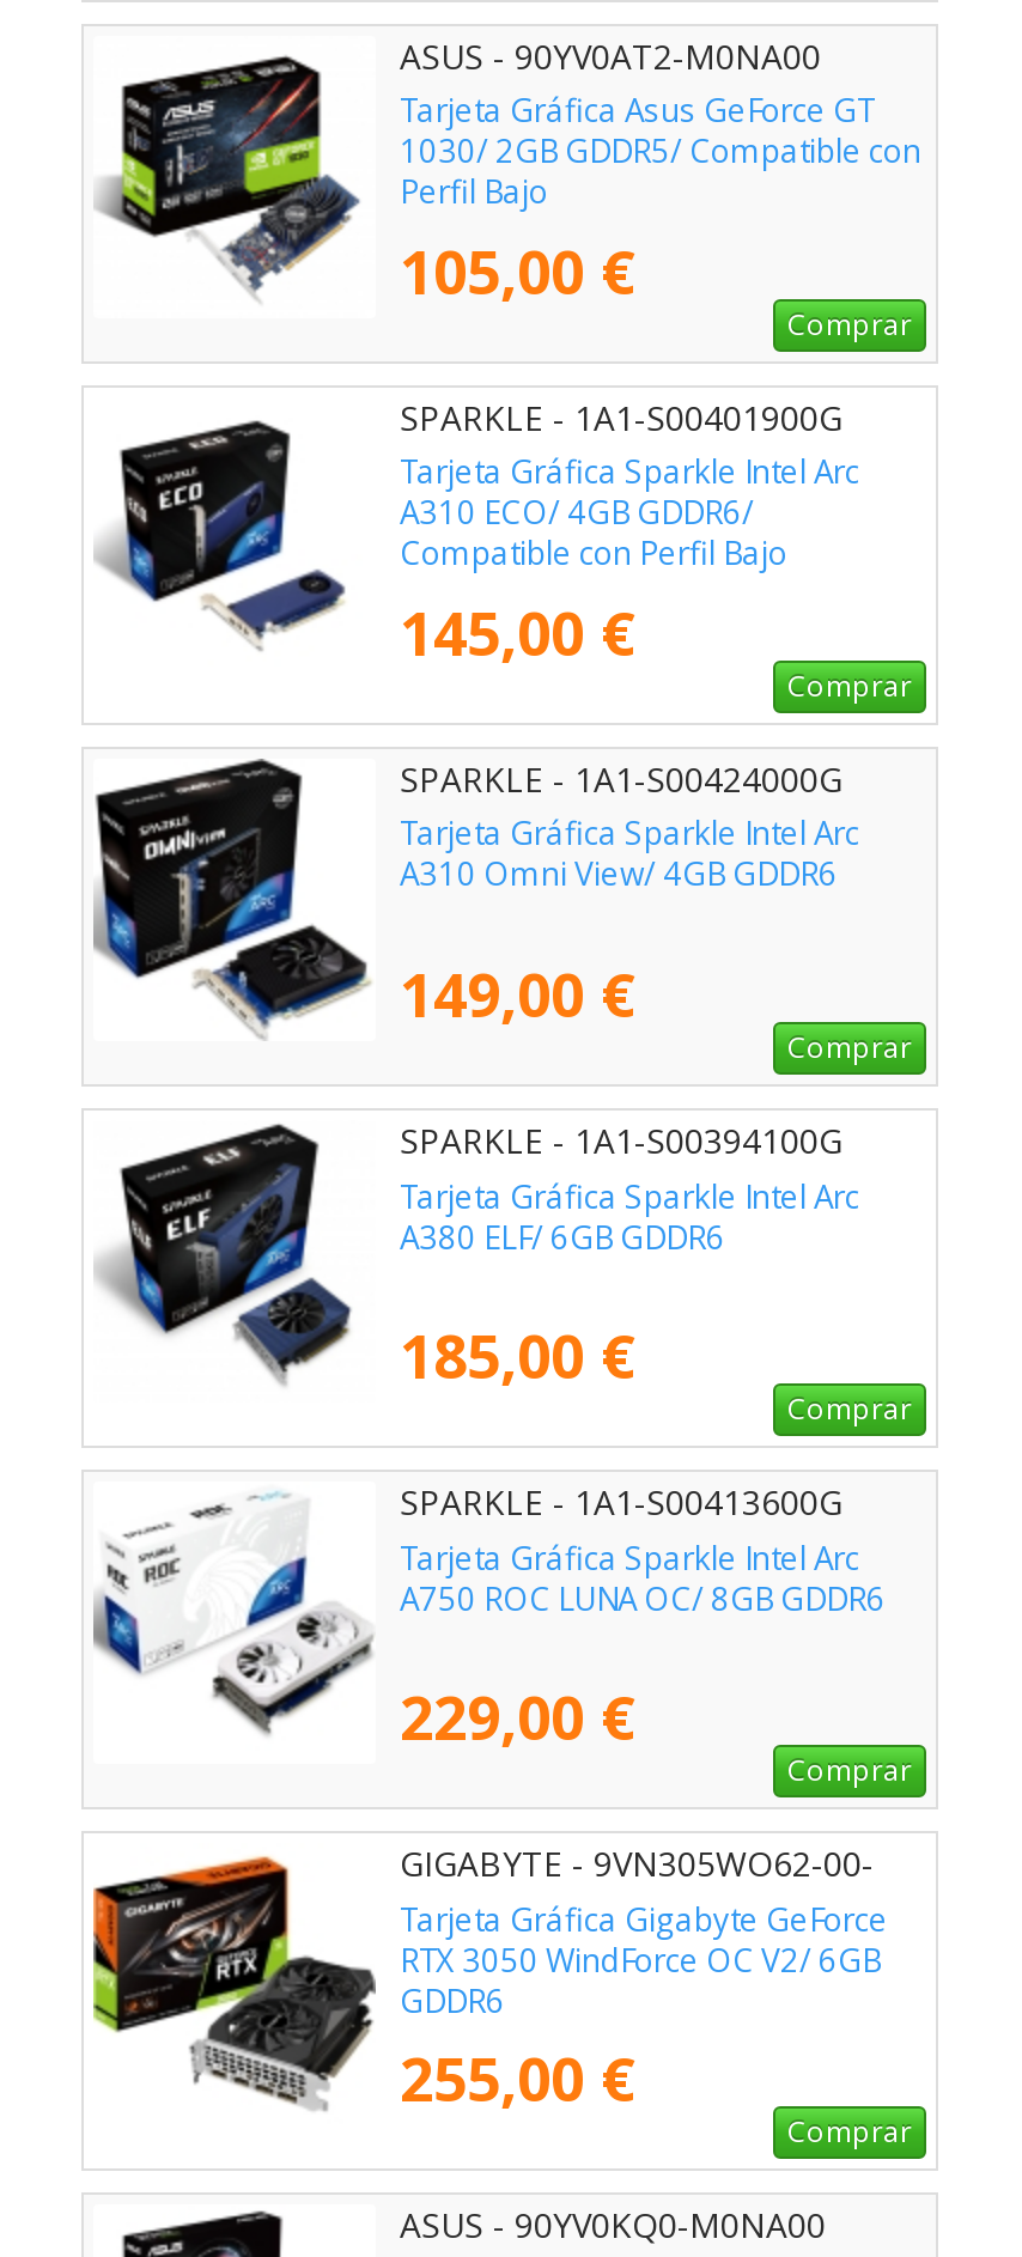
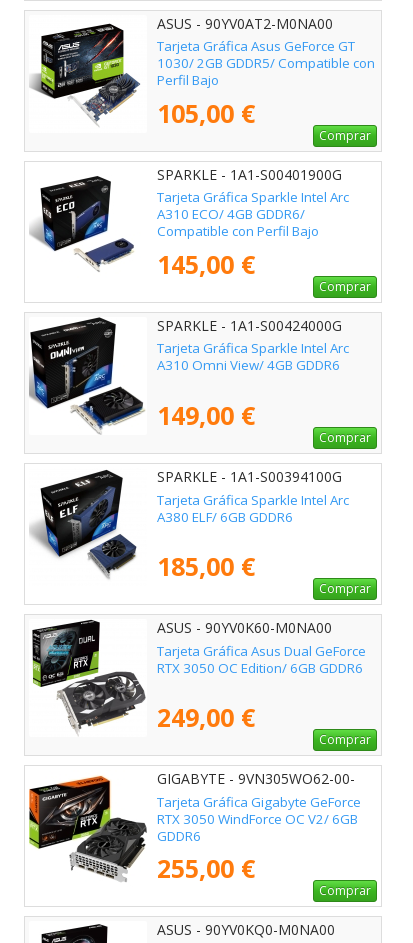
[91,1480,886,1750] [image] | SPARKLE - 1A1-S00413600G | Tarjeta Gráfica Sparkle Intel Arc | A750 ROC LUNA OC/ 8GB GDDR6 -> [29,618,366,733] [image] | ASUS - 90YV0K60-M0NA00 | Tarjeta Gráfica Asus Dual GeForce | RTX 3050 OC Edition/ 6GB GDDR6
[400,1676,634,1758] 229,00 € -> [157,700,255,734] 249,00 €

